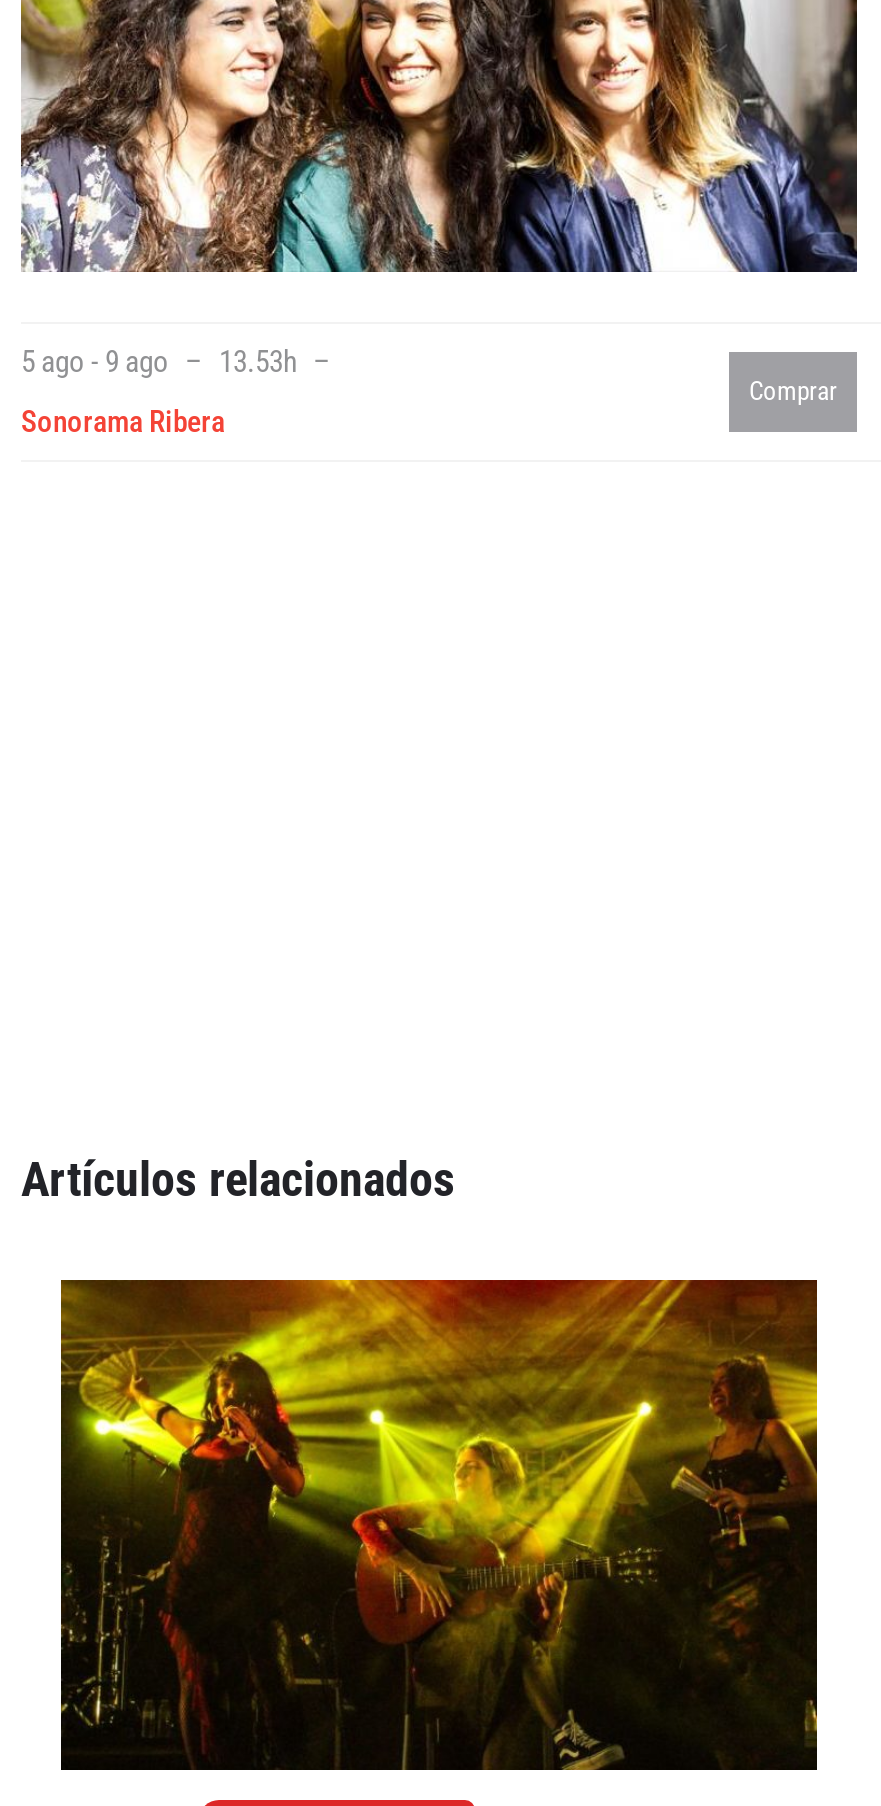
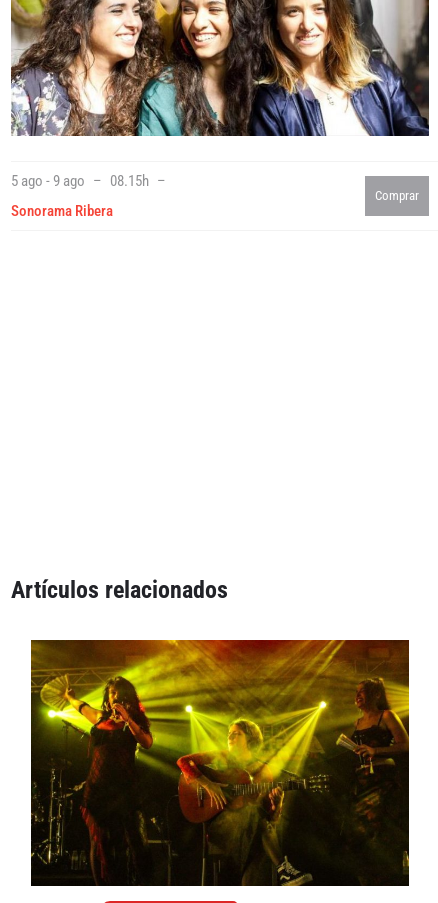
[21,343,303,379] 5 ago - 9 ago 13.53h -> [11,172,152,190] 5 ago - 9 ago 08.15h

